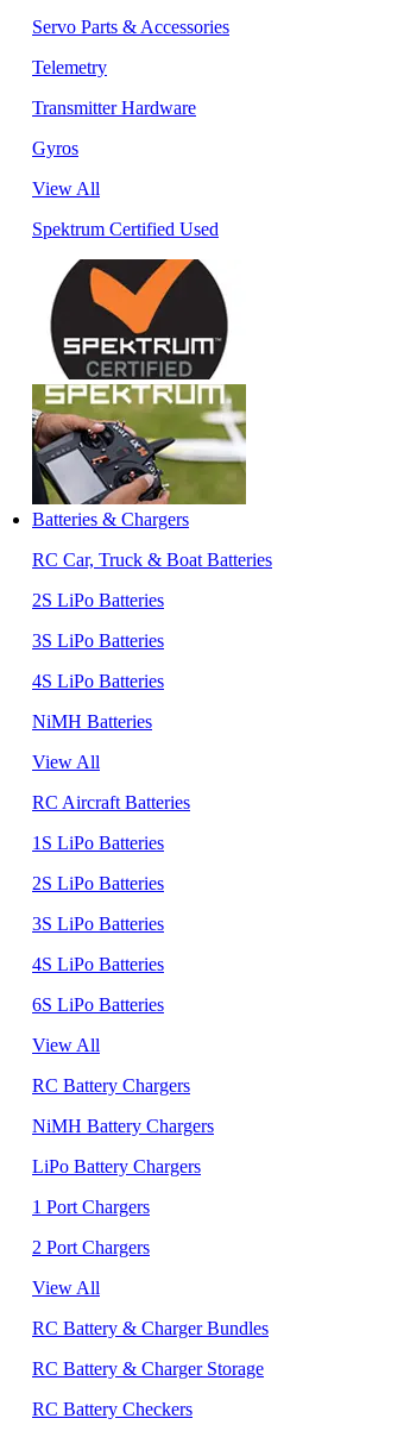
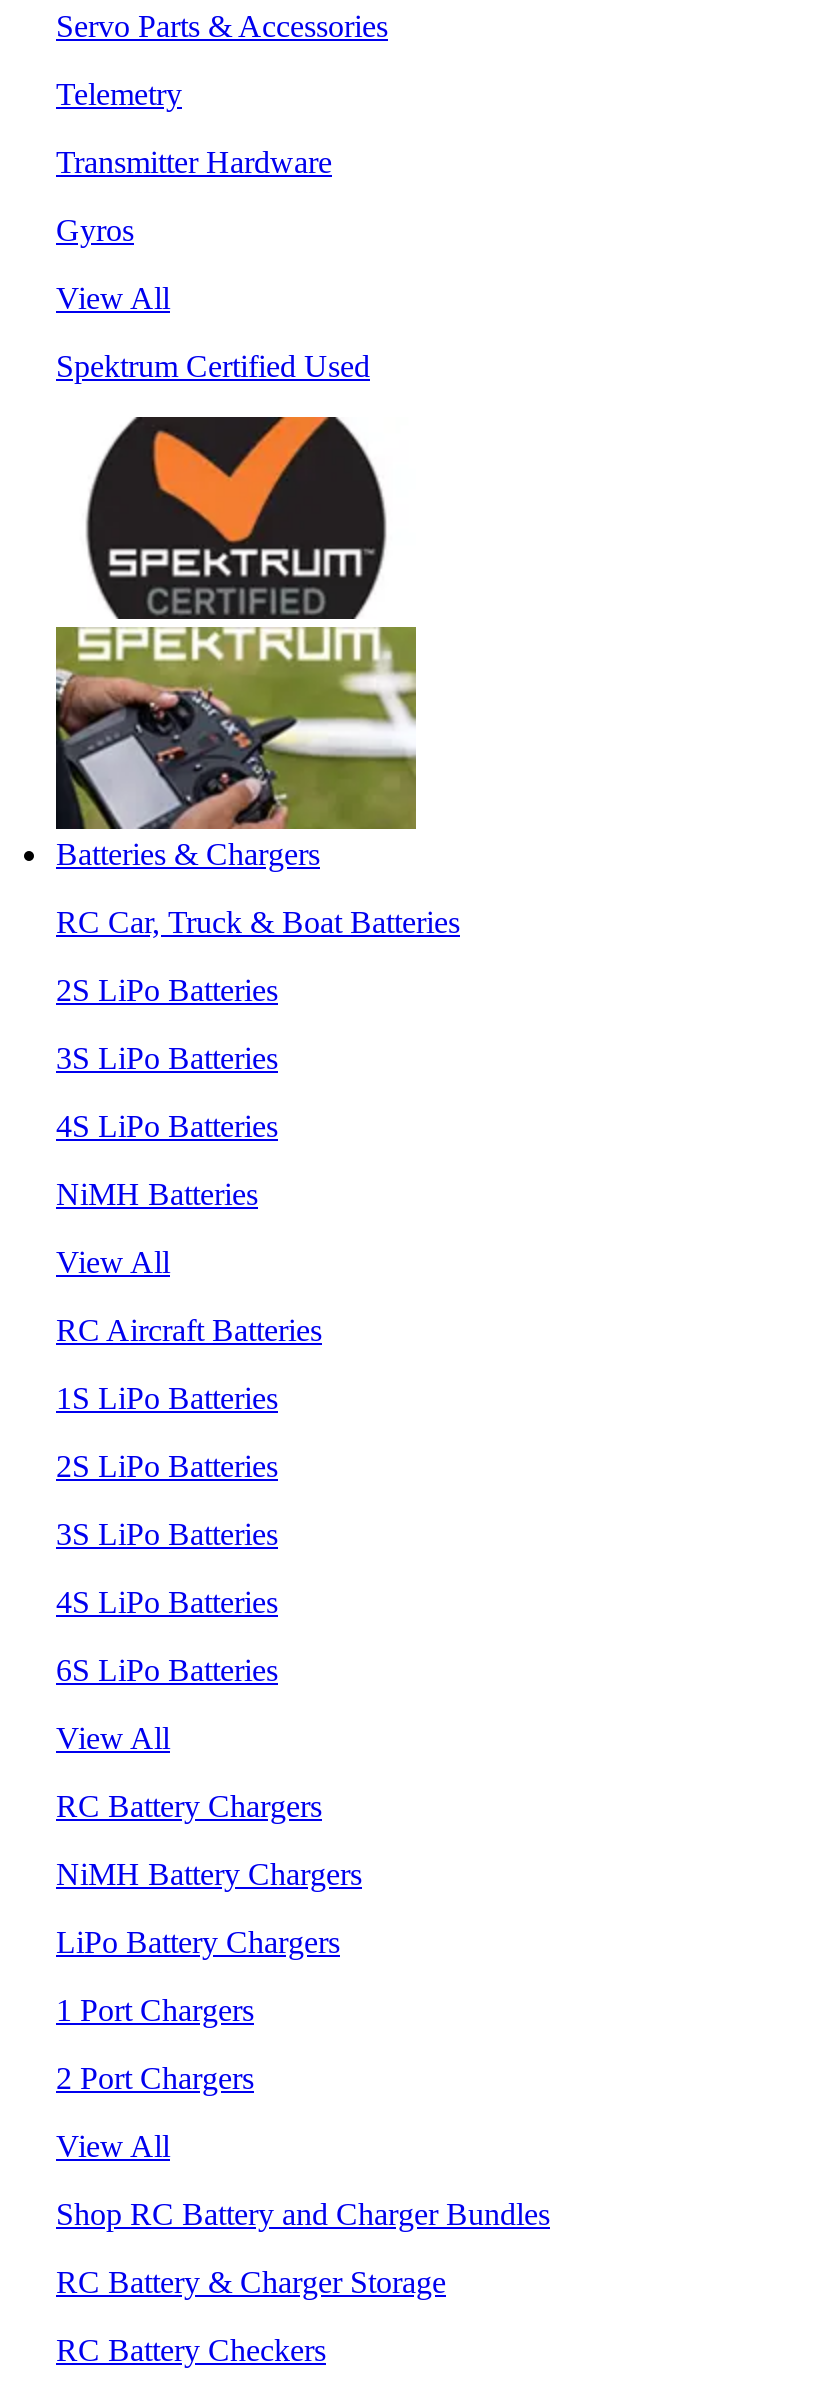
[32,1318,269,1338] RC Battery & Charger Bundles -> [56,2197,550,2231] Shop RC Battery and Charger Bundles

